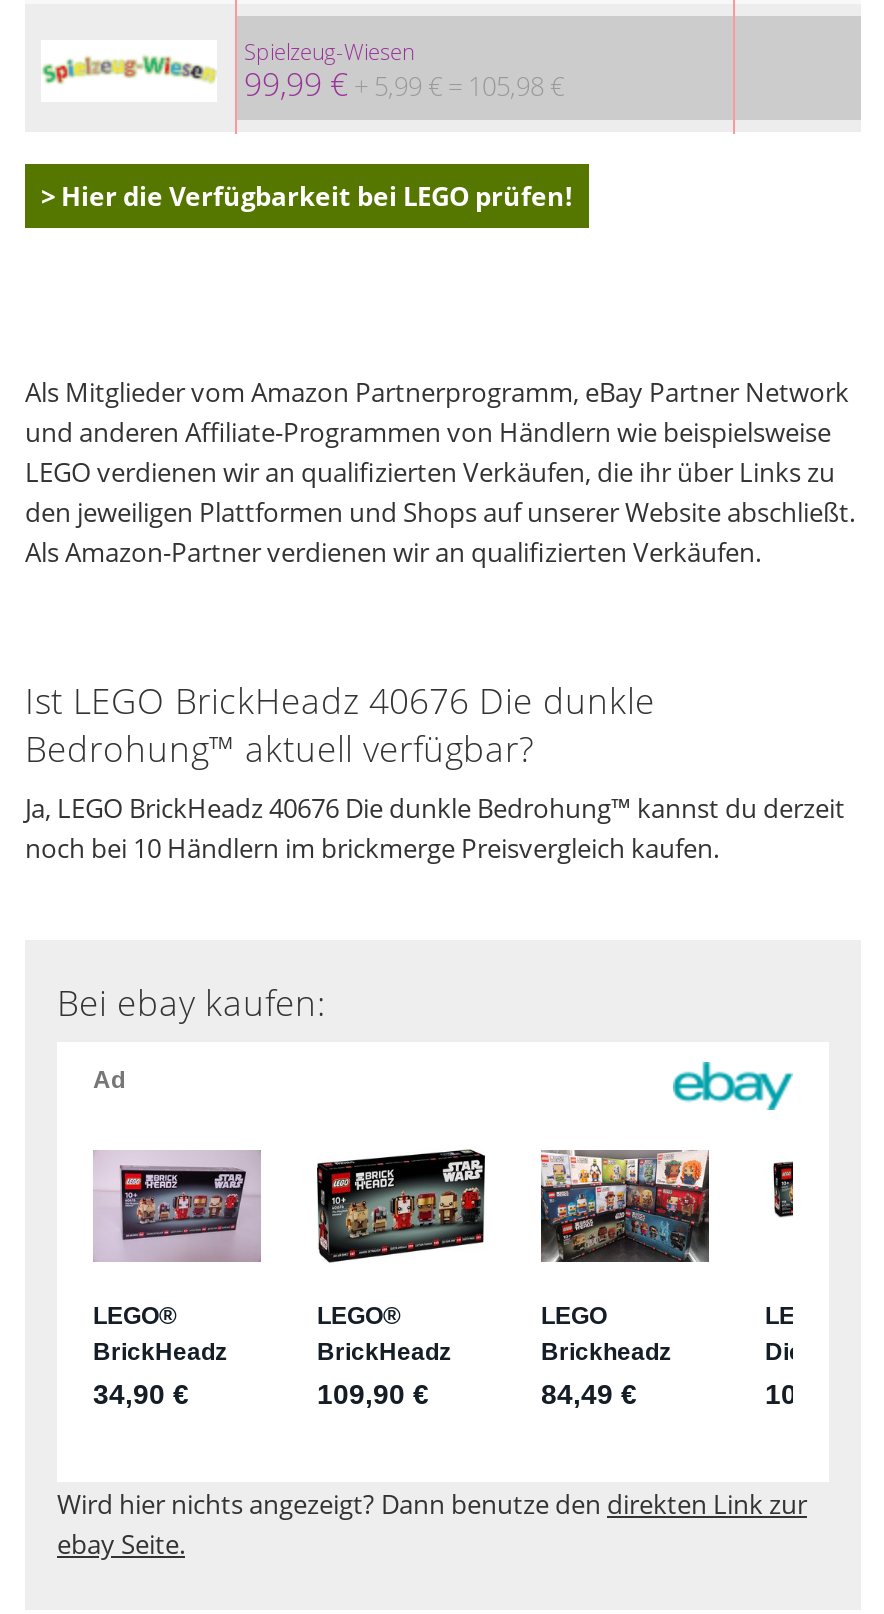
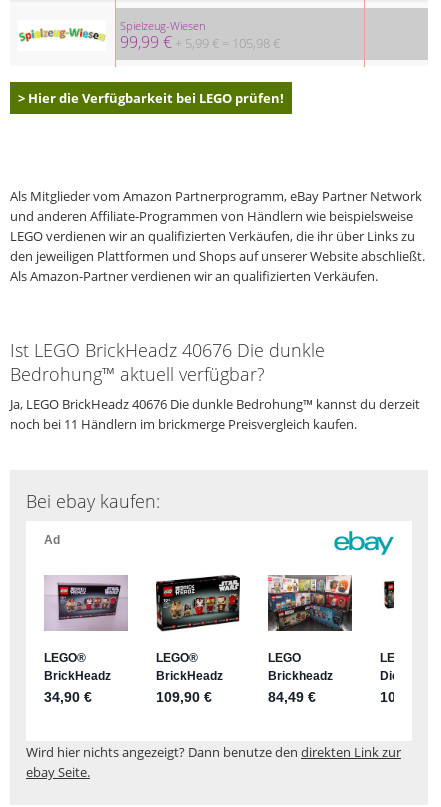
[25,830,719,866] noch bei 10 Händlern im brickmerge Preisvergleich kaufen. -> [10,414,357,432] noch bei 11 Händlern im brickmerge Preisvergleich kaufen.

